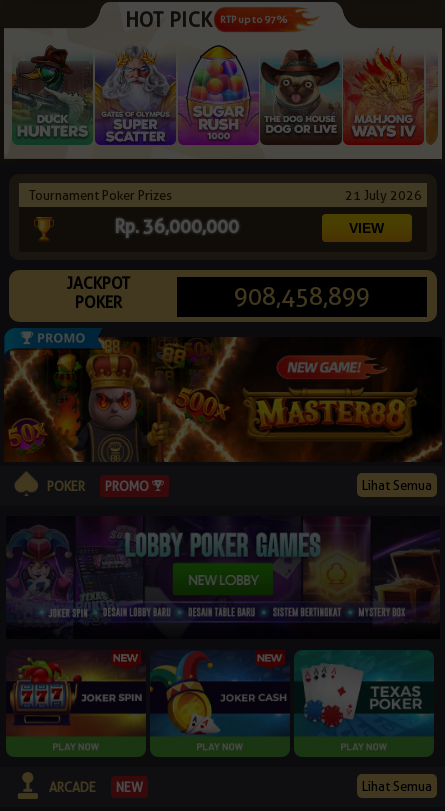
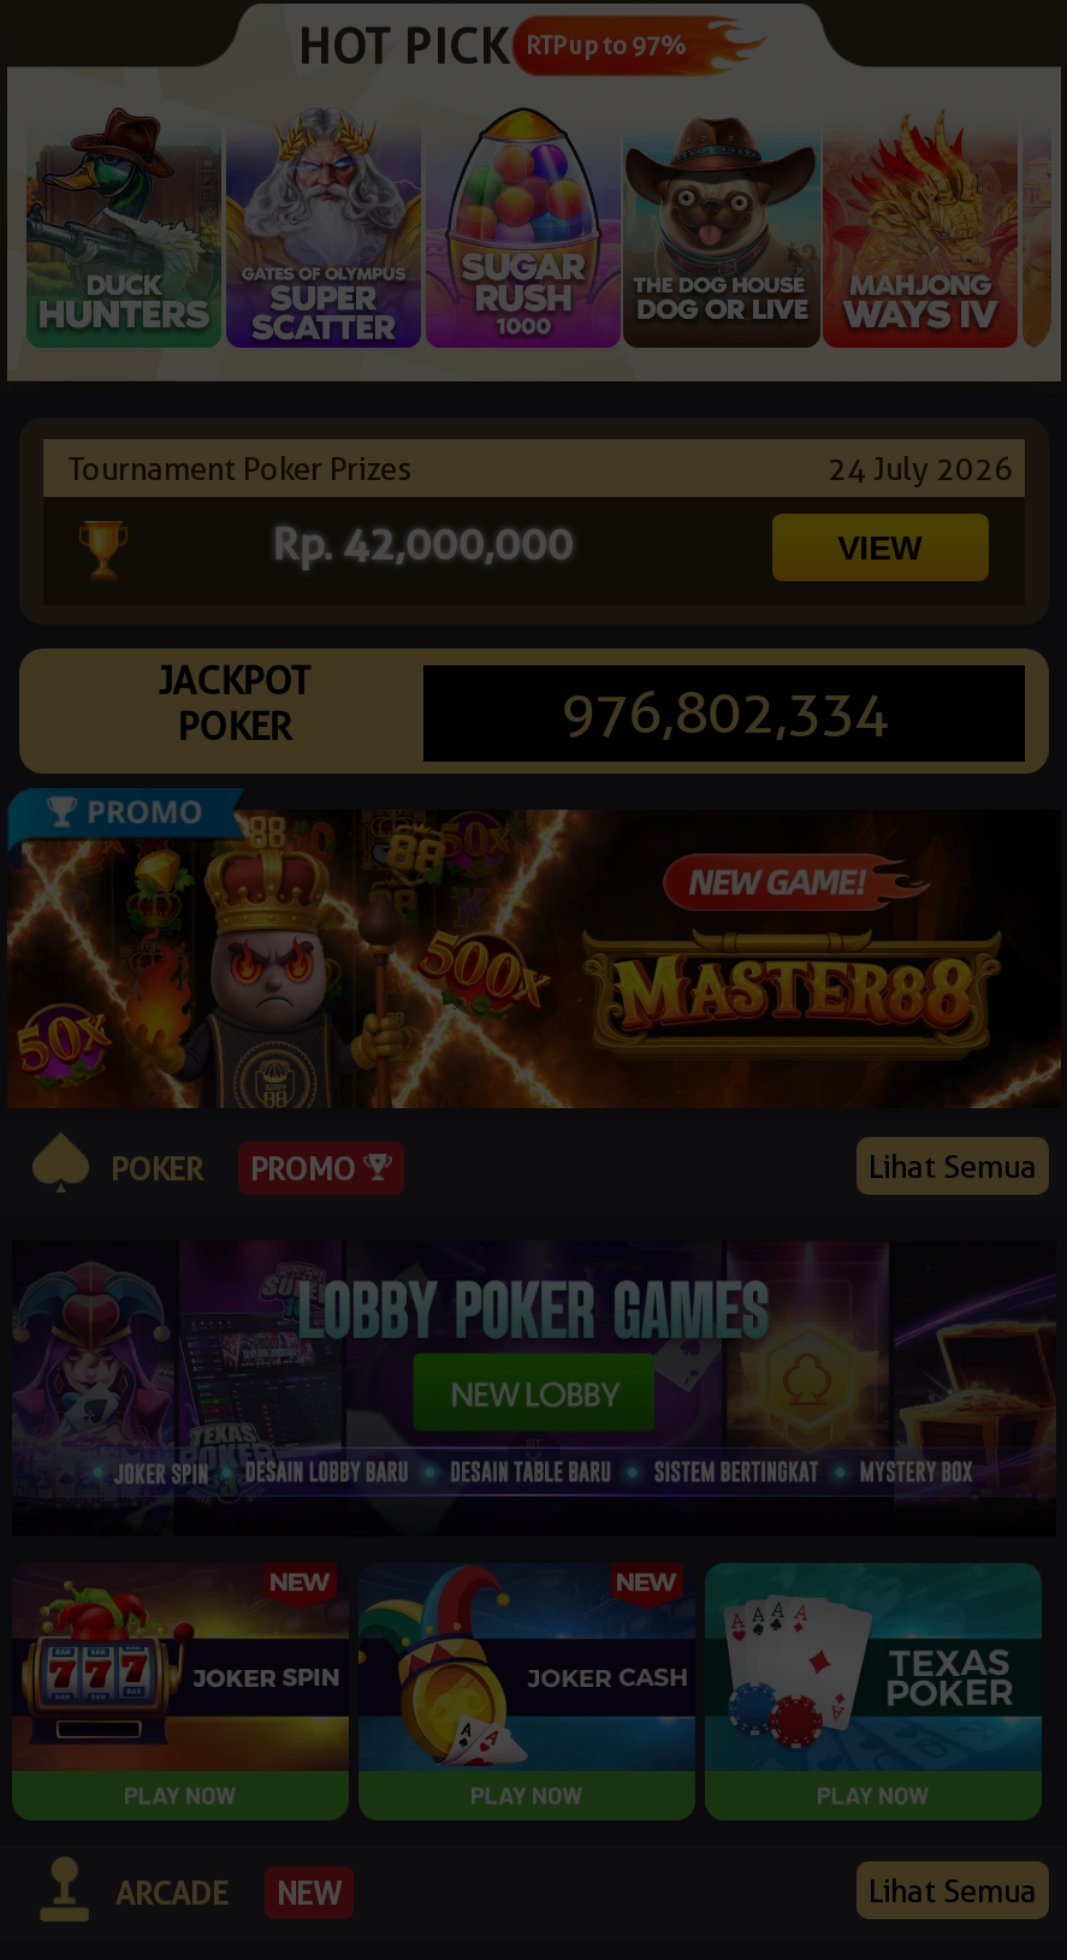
[345,187,422,203] 21 July 2026 -> [828,449,1013,488] 24 July 2026
[114,216,239,237] Rp. 36,000,000 -> [272,519,573,570] Rp. 42,000,000
[234,282,370,311] 908,458,899 -> [561,678,888,748] 976,802,334

